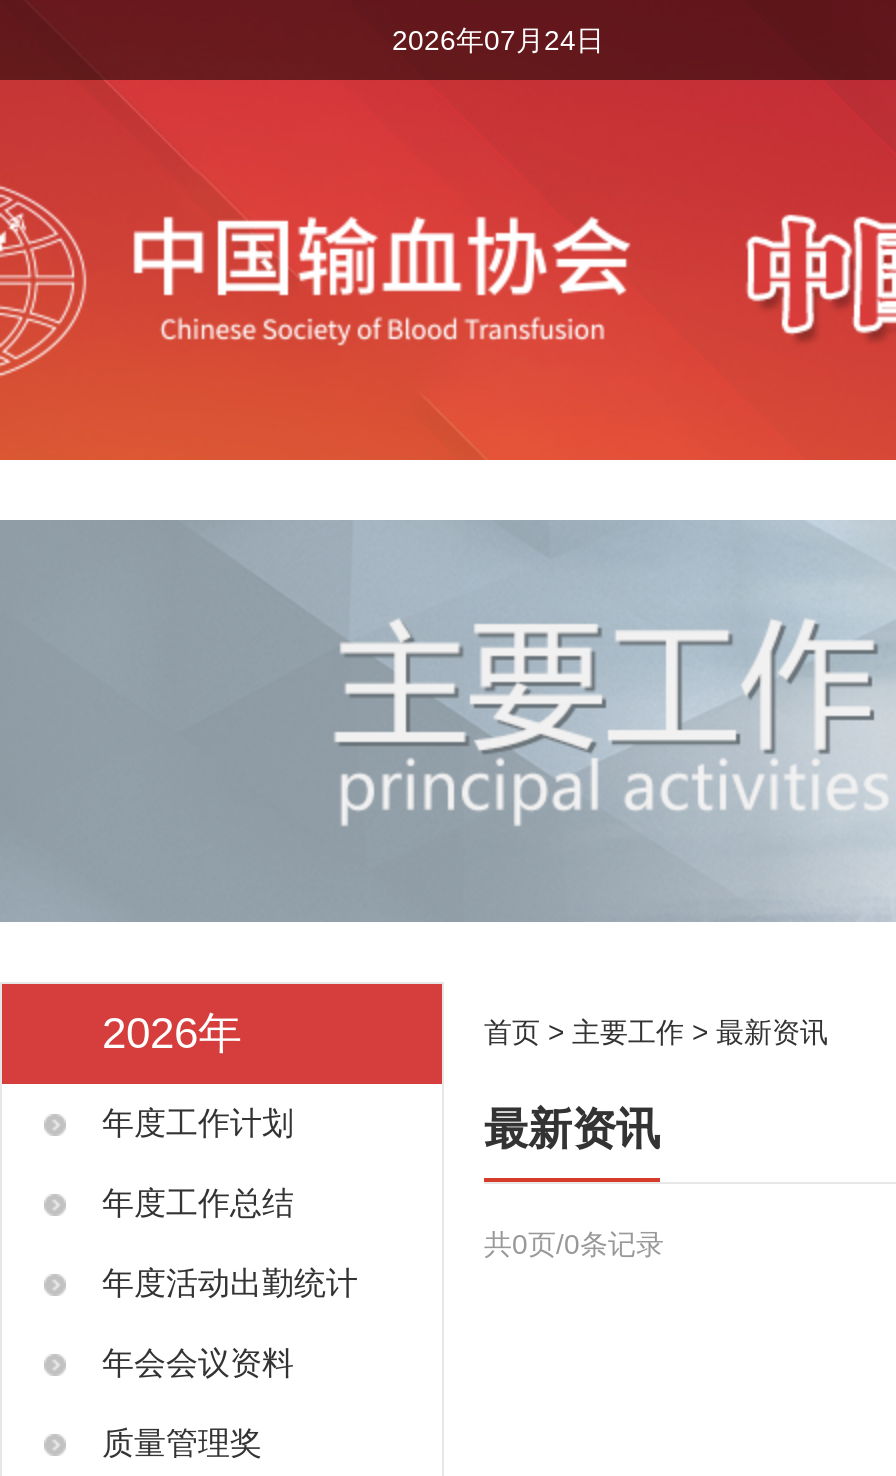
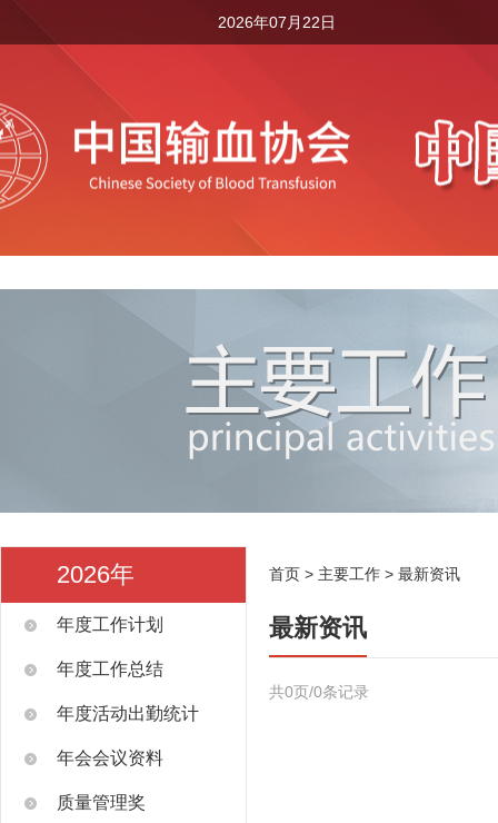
[392,24,604,56] 2026年07月24日 -> [218,13,336,31] 2026年07月22日

